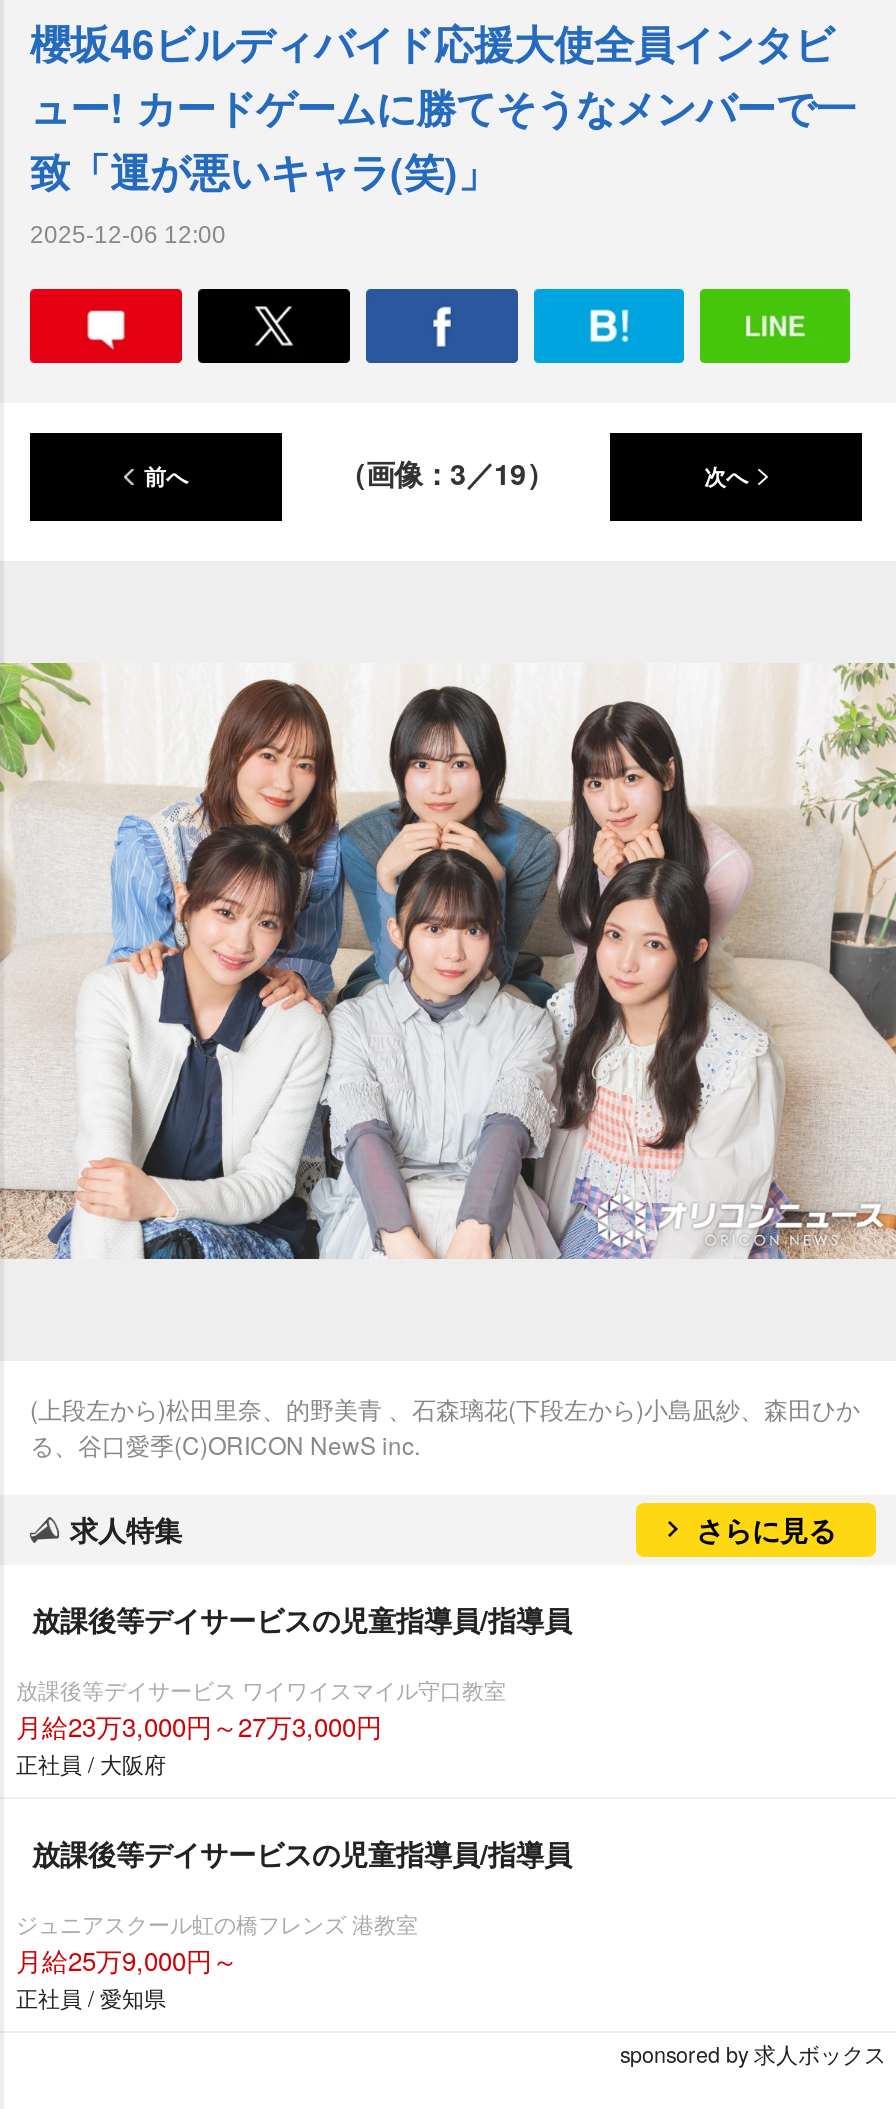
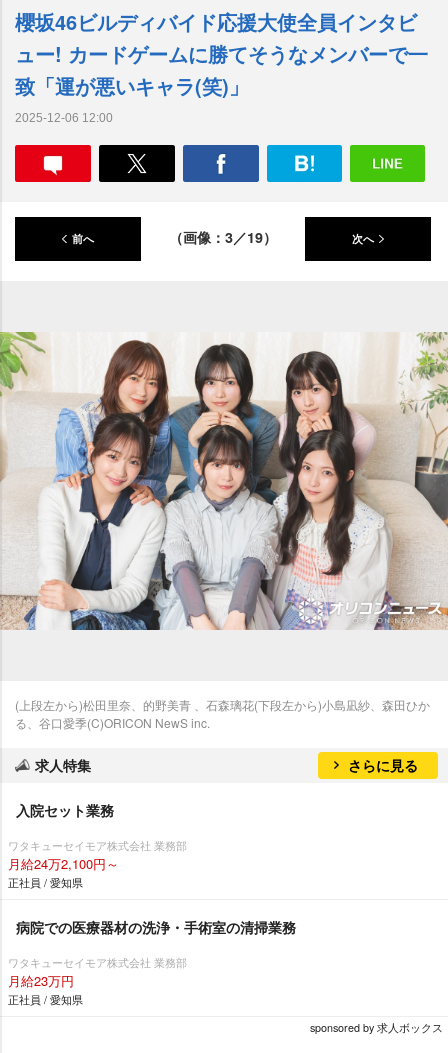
[32,1599,572,1639] 放課後等デイサービスの児童指導員/指導員 -> [16,800,114,820] 入院セット業務
[16,1675,506,1779] 放課後等デイサービス ワイワイスマイル守口教室 | 月給23万3,000円～27万3,000円 | 正社員 / 大阪府 -> [8,838,187,890] ワタキューセイモア株式会社 業務部 | 月給24万2,100円～ | 正社員 / 愛知県
[32,1833,572,1873] 放課後等デイサービスの児童指導員/指導員 -> [16,917,296,937] 病院での医療器材の洗浄・手術室の清掃業務
[16,1909,418,1979] ジュニアスクール虹の橋フレンズ 港教室 | 月給25万9,000円～ -> [8,955,187,990] ワタキューセイモア株式会社 業務部 | 月給23万円

